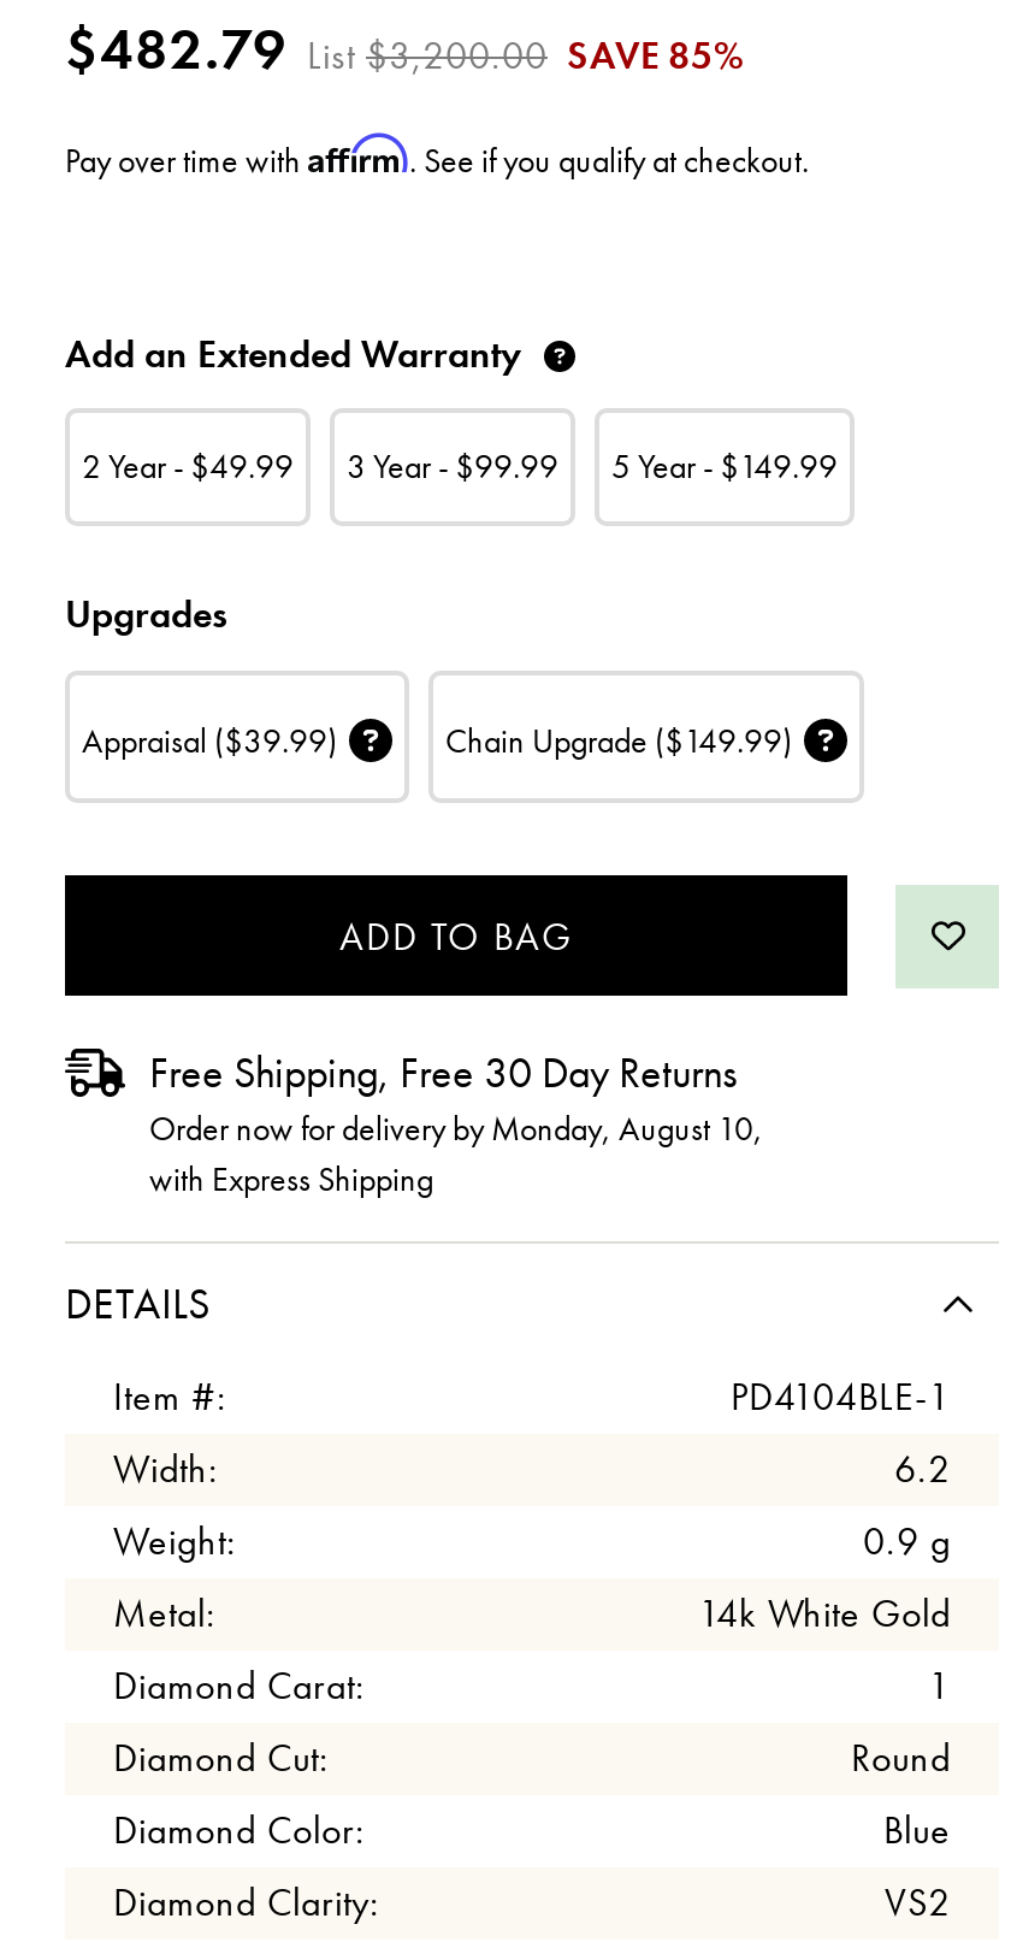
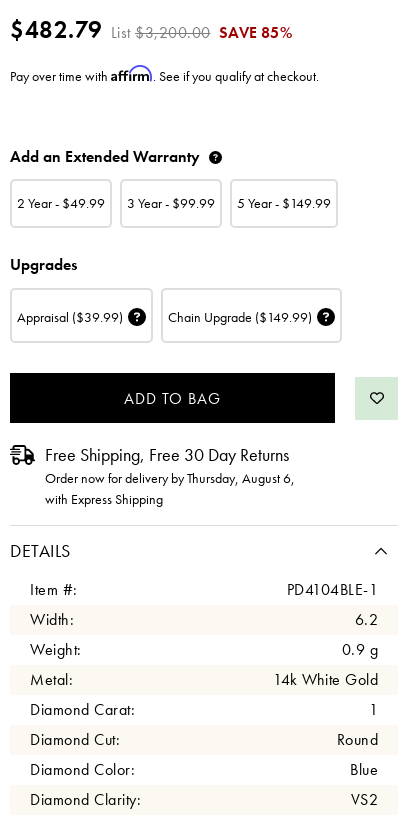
[149,1106,763,1150] Order now for delivery by Monday, August 10, -> [45,469,295,487] Order now for delivery by Thursday, August 6,

